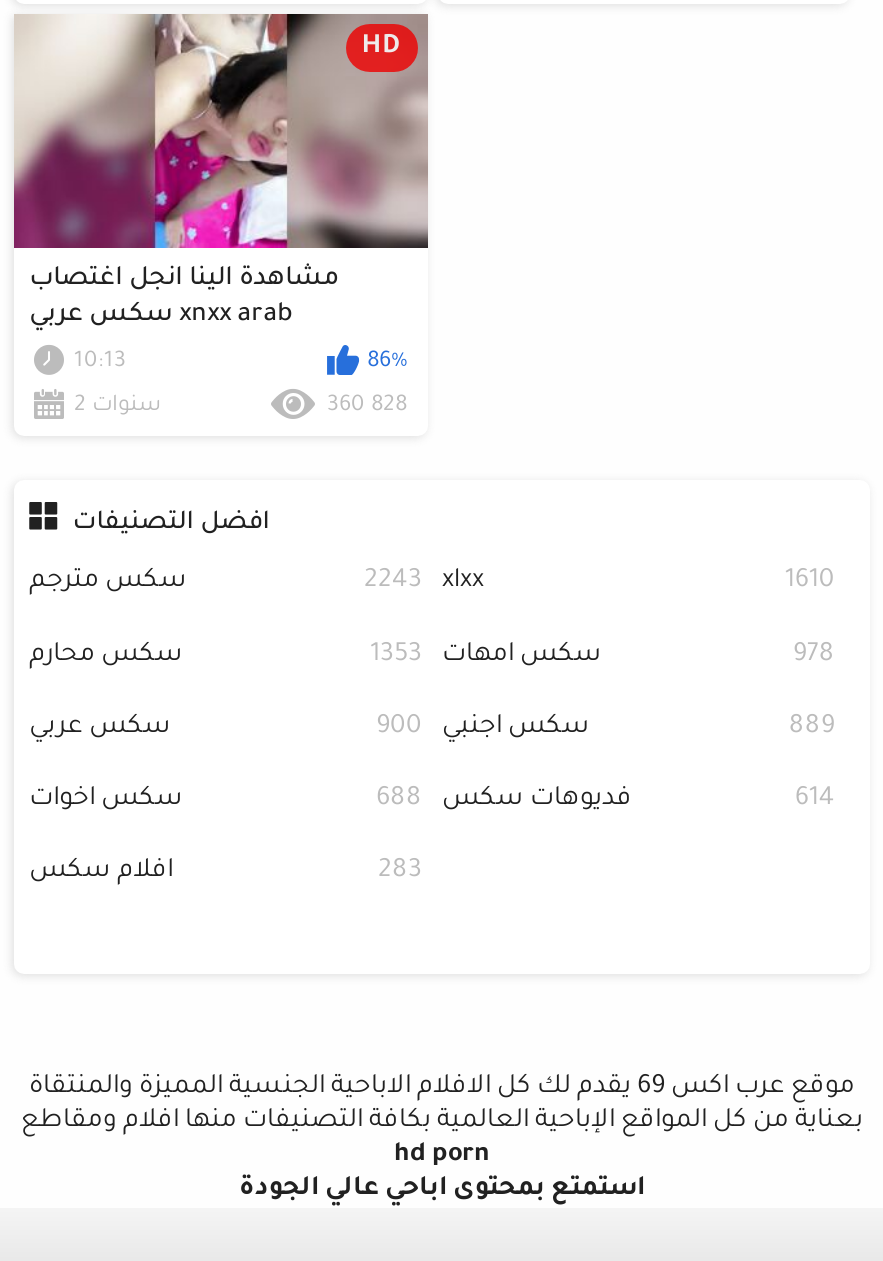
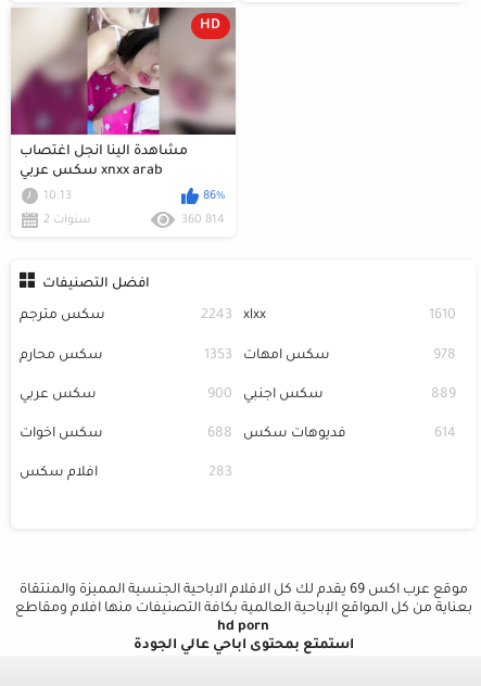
[327,393,407,417] 360 828 -> [181,213,224,226] 360 814

